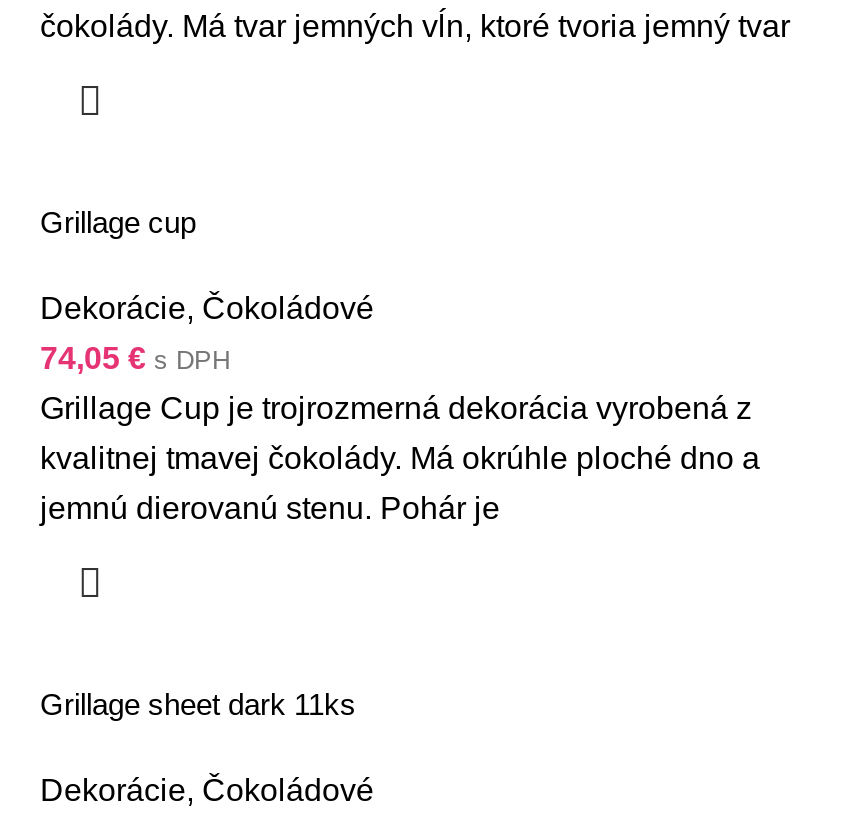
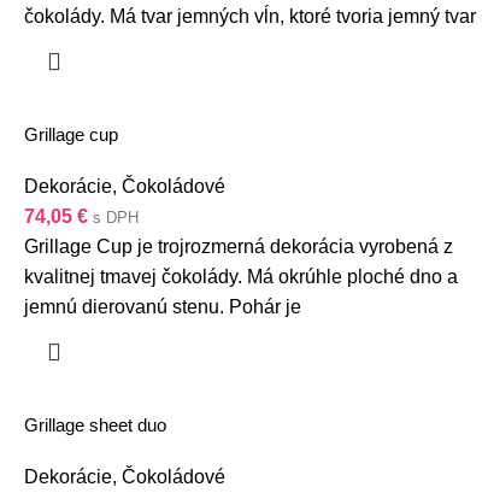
[40,688,356,722] Grillage sheet dark 11ks -> [24,415,166,436] Grillage sheet duo

